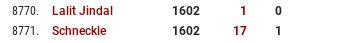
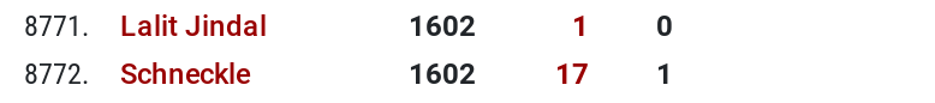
[12,4,113,18] 8770. Lalit Jindal -> [24,10,267,44] 8771. Lalit Jindal
[12,24,106,38] 8771. Schneckle -> [24,58,250,92] 8772. Schneckle

